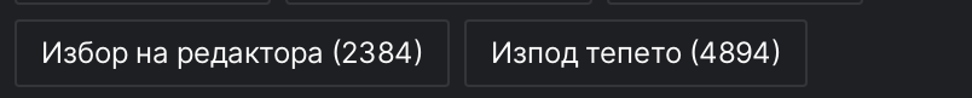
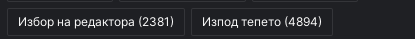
[41,34,423,71] Избор на редактора (2384) -> [18,14,174,29] Избор на редактора (2381)

